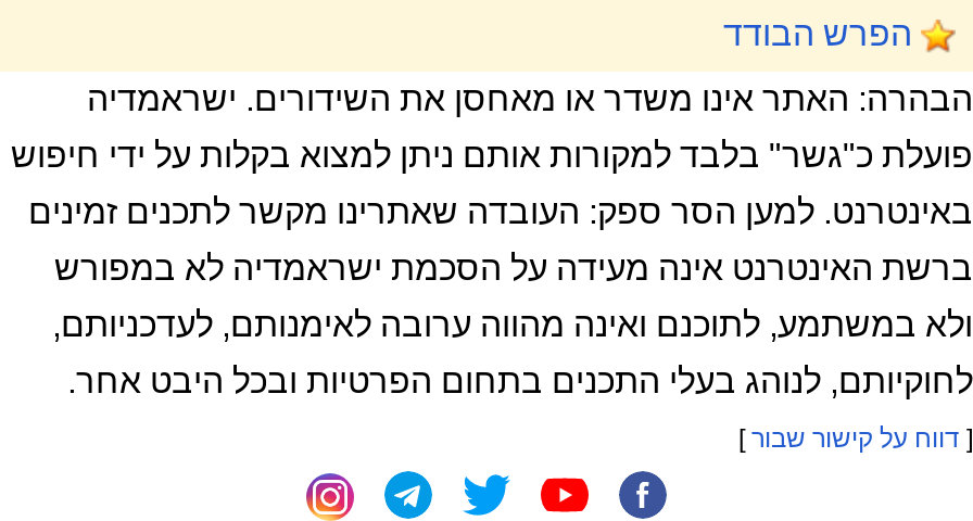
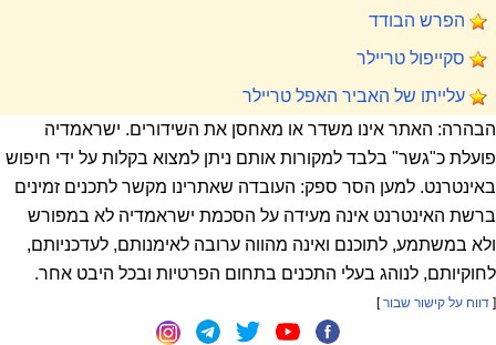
none -> [242,49,465,106] סקייפול טריילר | עלייתו של האביר האפל טריילר

